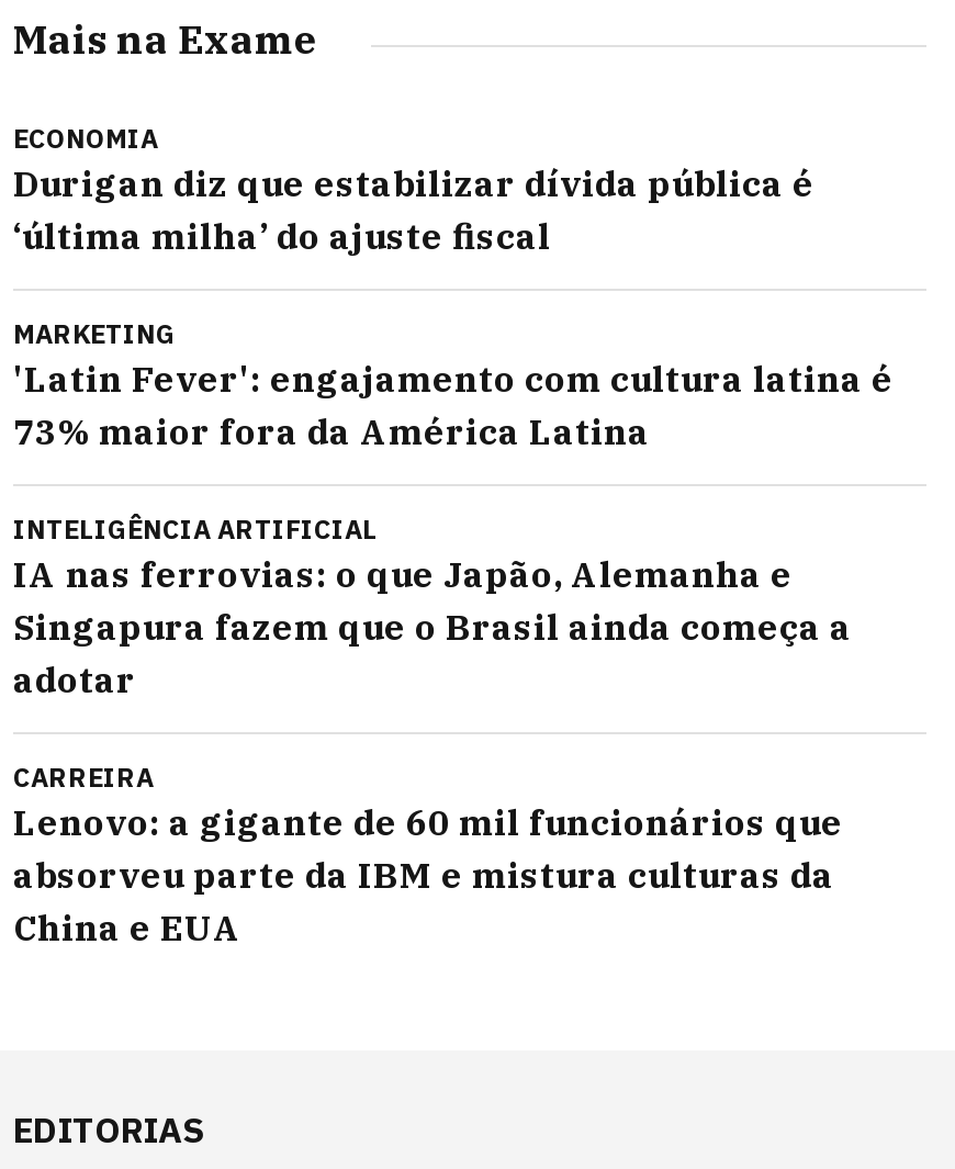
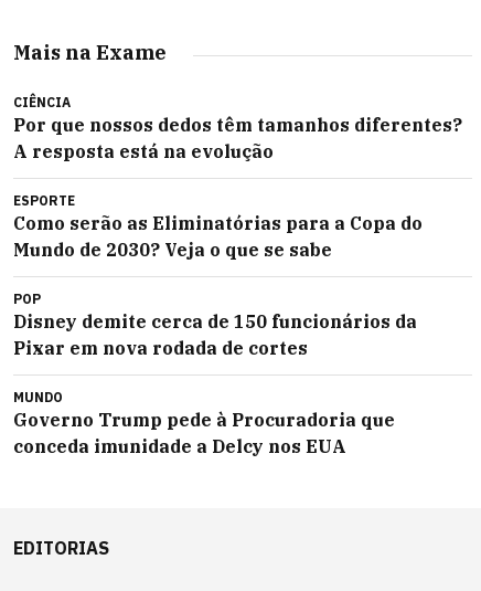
[13,122,814,258] ECONOMIA | Durigan diz que estabilizar dívida pública é | ‘última milha’ do ajuste fiscal -> [13,94,462,162] CIÊNCIA | Por que nossos dedos têm tamanhos diferentes? | A resposta está na evolução
[13,317,894,453] MARKETING | 'Latin Fever': engajamento com cultura latina é | 73% maior fora da América Latina -> [13,192,423,261] ESPORTE | Como serão as Eliminatórias para a Copa do | Mundo de 2030? Veja o que se sabe
[13,513,852,701] INTELIGÊNCIA ARTIFICIAL | IA nas ferrovias: o que Japão, Alemanha e | Singapura fazem que o Brasil ainda começa a | adotar -> [13,291,417,359] POP | Disney demite cerca de 150 funcionários da | Pixar em nova rodada de cortes
[13,761,843,949] CARREIRA | Lenovo: a gigante de 60 mil funcionários que | absorveu parte da IBM e mistura culturas da | China e EUA -> [13,389,395,457] MUNDO | Governo Trump pede à Procuradoria que | conceda imunidade a Delcy nos EUA

